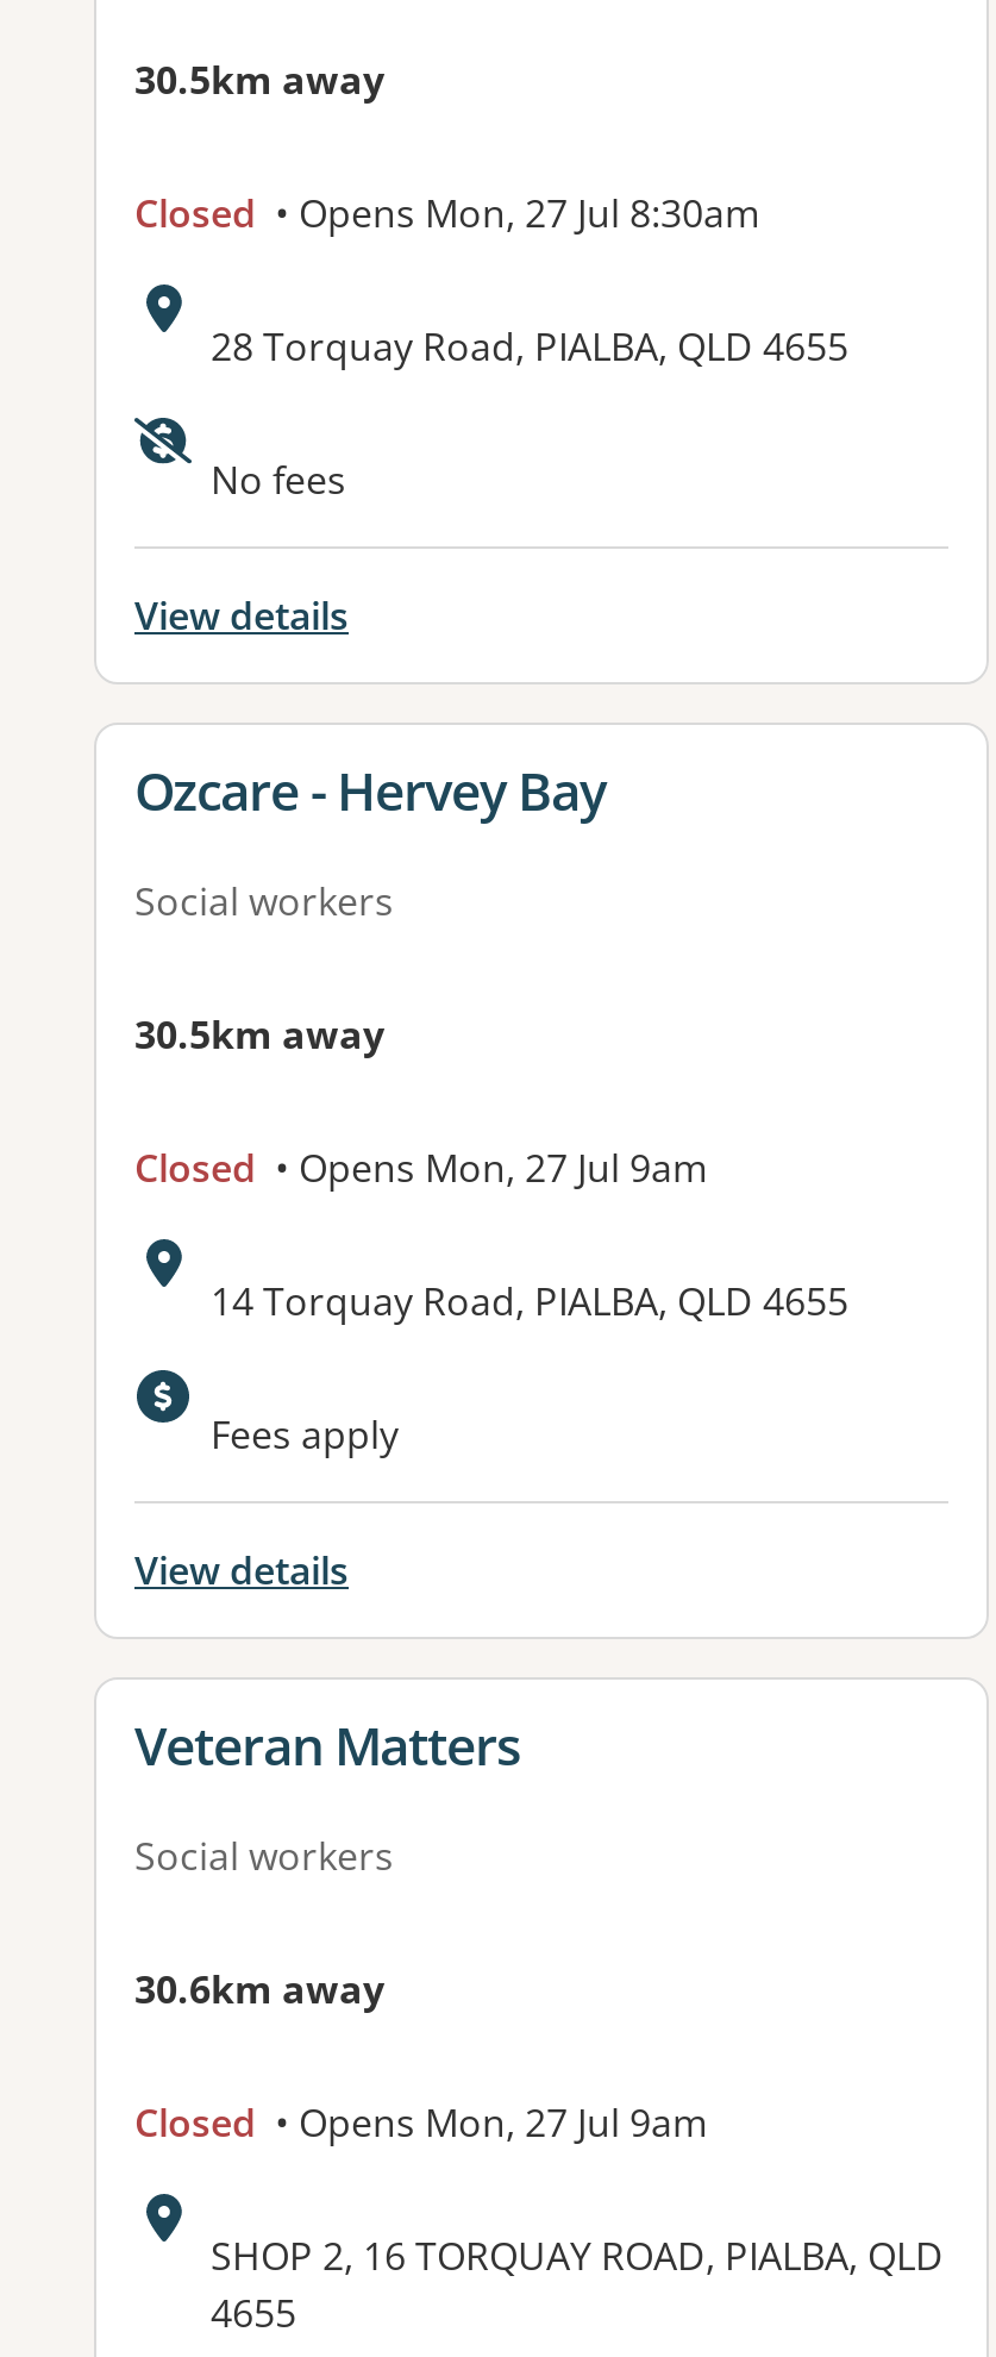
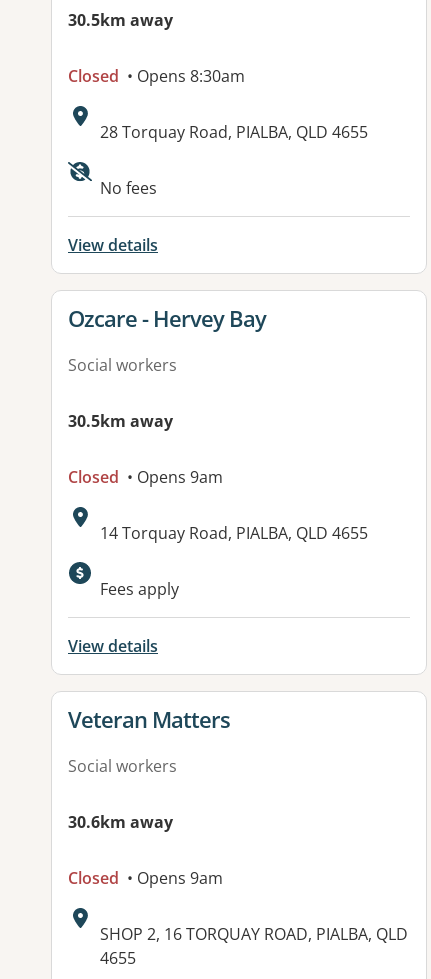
[134,188,760,240] Closed • Opens Mon, 27 Jul 8:30am -> [68,65,245,87] Closed • Opens 8:30am
[134,1143,708,1195] Closed • Opens Mon, 27 Jul 9am -> [68,466,223,488] Closed • Opens 9am
[134,2097,708,2150] Closed • Opens Mon, 27 Jul 9am -> [68,867,223,889] Closed • Opens 9am

